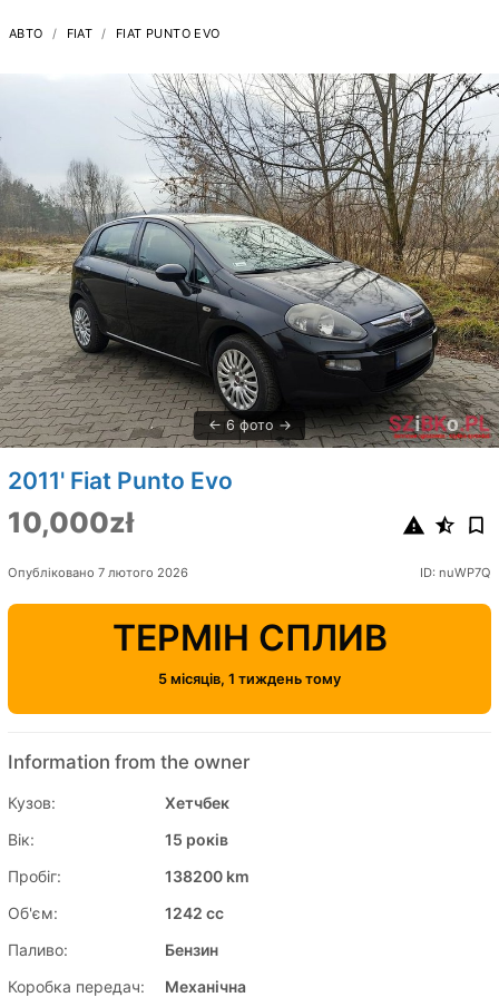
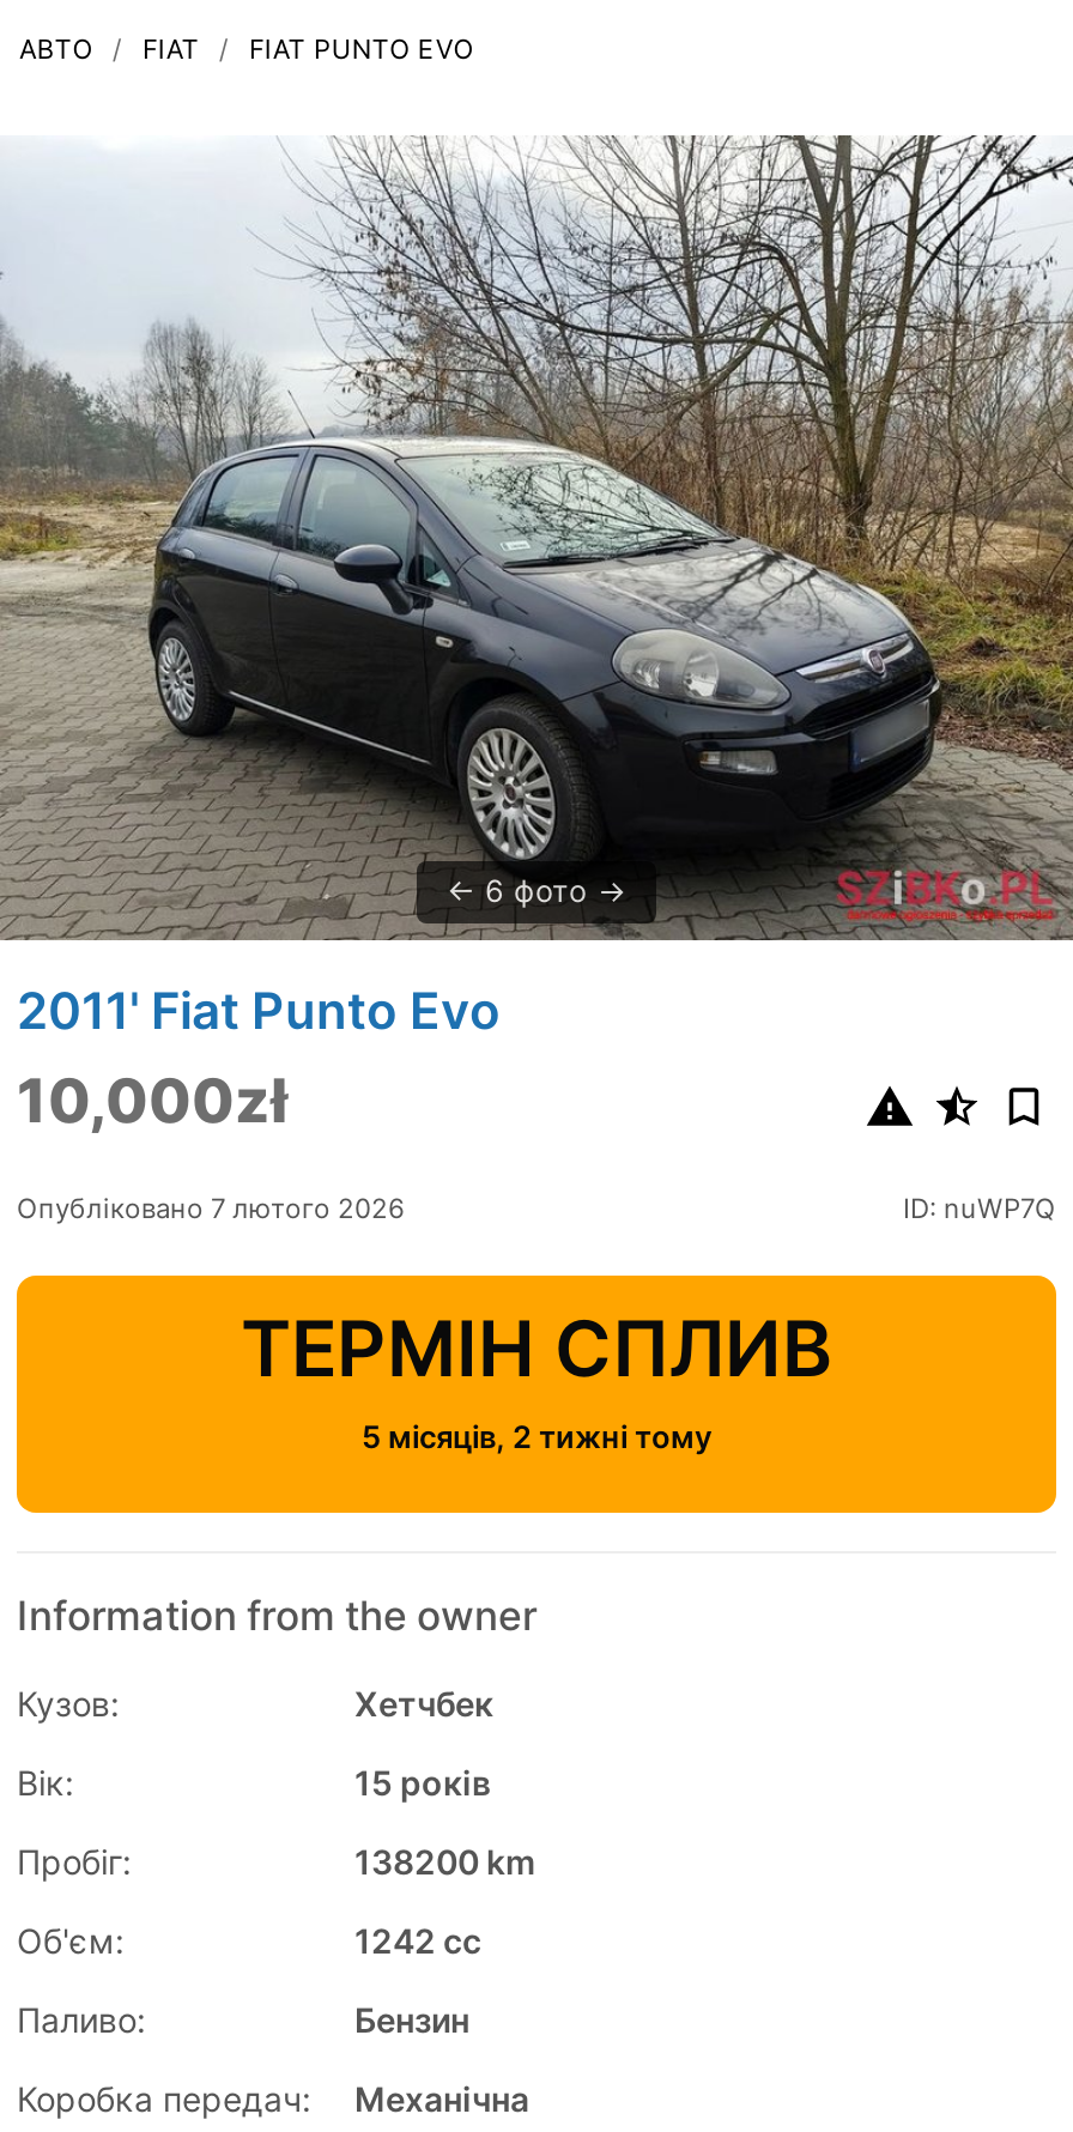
[158,670,341,687] 5 місяців, 1 тиждень тому -> [362,1418,711,1454] 5 місяців, 2 тижні тому

